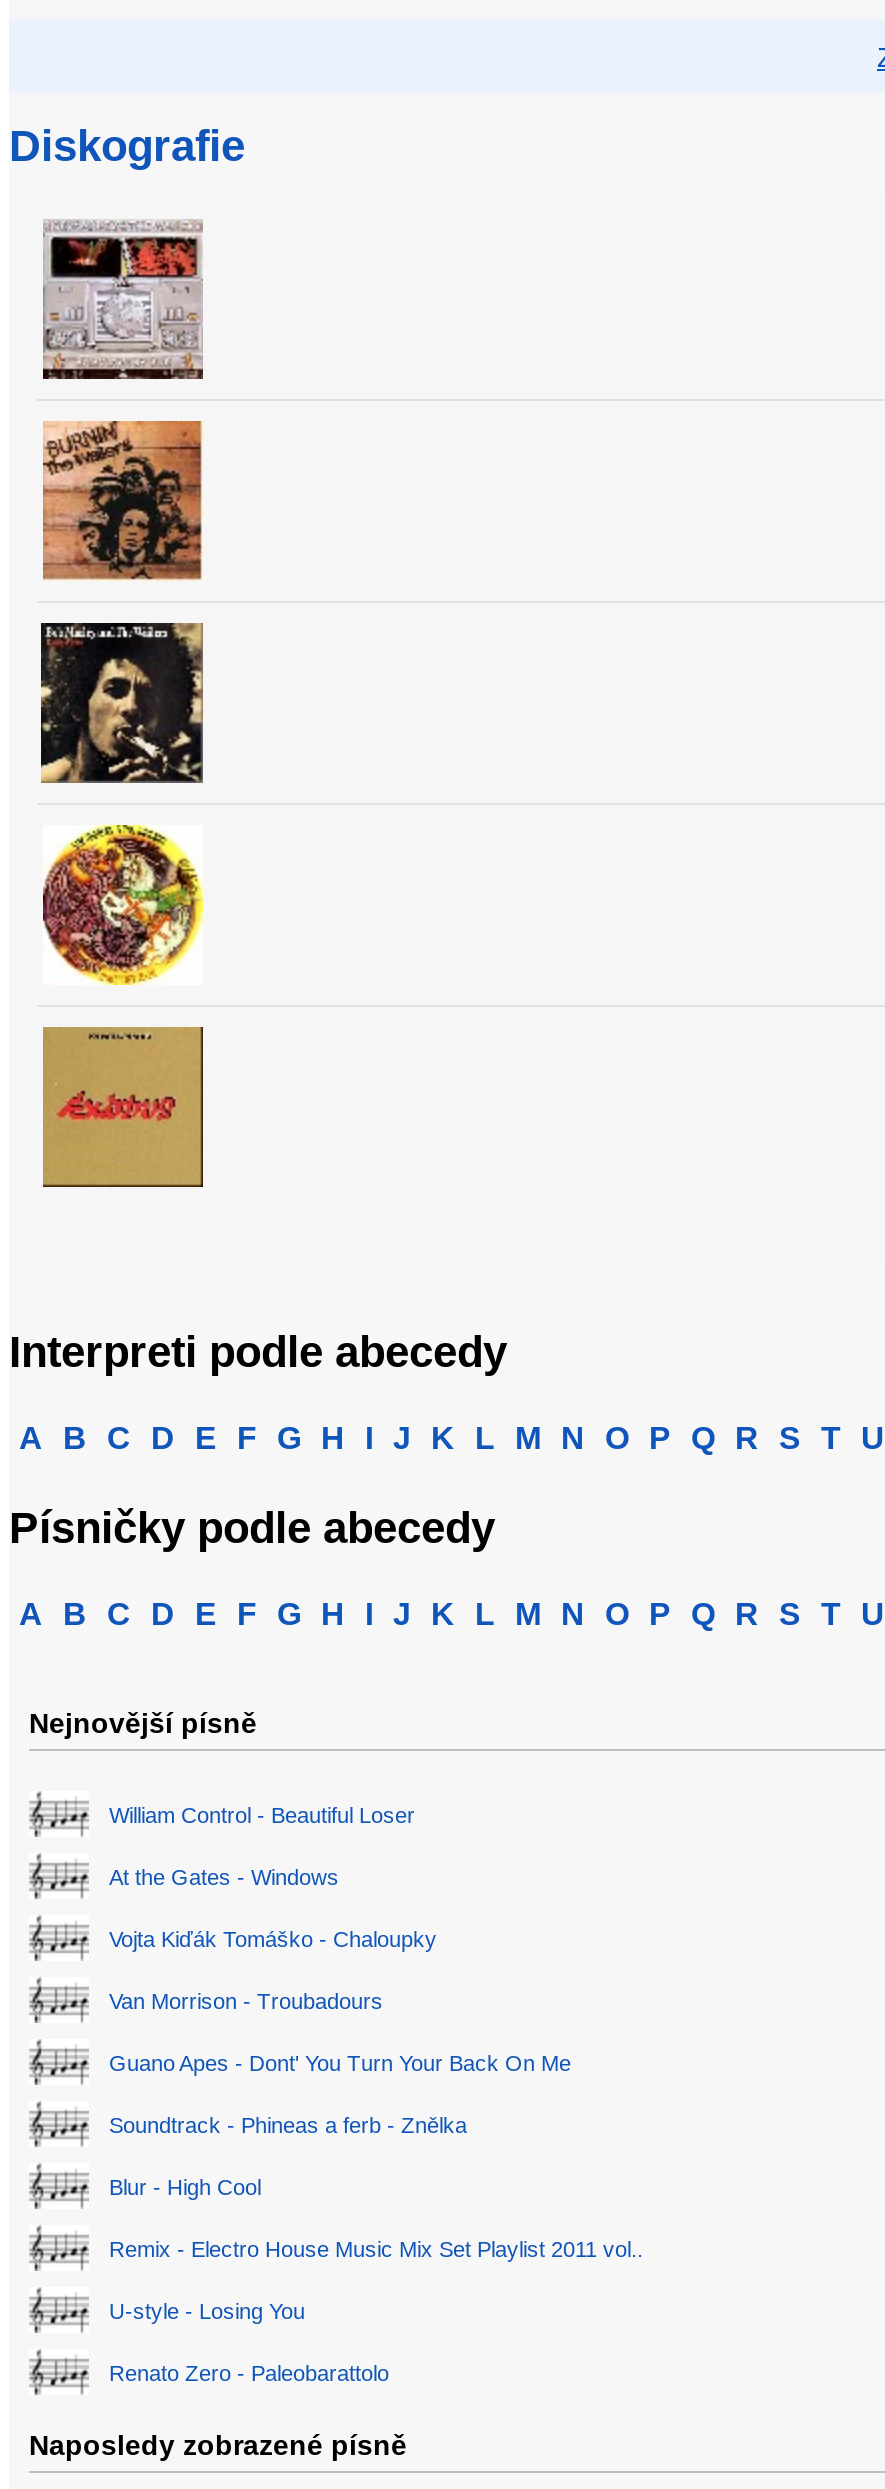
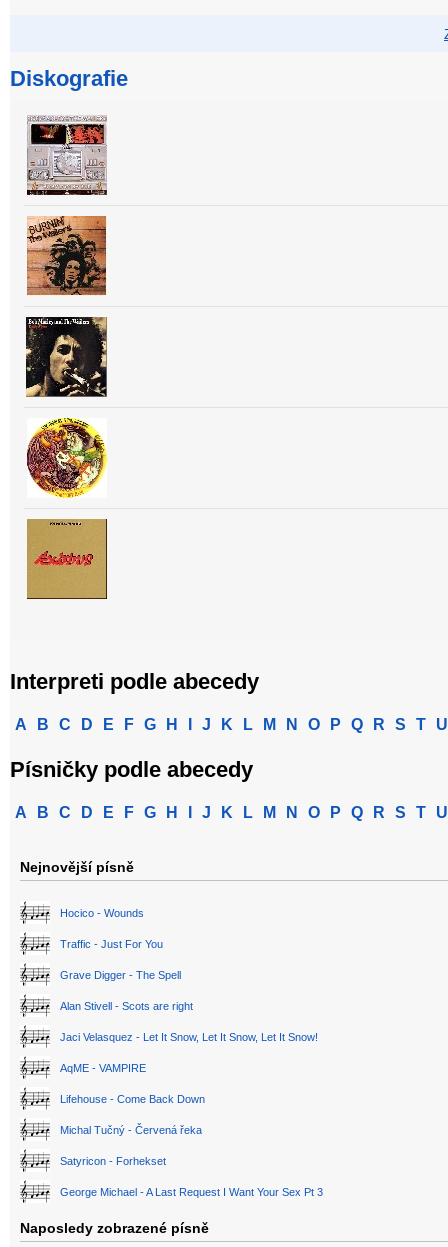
[109,1803,415,1827] William Control - Beautiful Loser -> [60,907,144,919] Hocico - Wounds
[109,1865,339,1889] At the Gates - Windows -> [60,938,163,950] Traffic - Just For You
[109,1927,437,1951] Vojta Kiďák Tomáško - Chaloupky -> [60,969,181,981] Grave Digger - The Spell
[109,1989,383,2013] Van Morrison - Troubadours -> [60,1000,193,1012] Alan Stivell - Scots are right
[109,2051,571,2075] Guano Apes - Dont' You Turn Your Back On Me -> [60,1031,318,1043] Jaci Velasquez - Let It Snow, Let It Snow, Let It Snow!
[109,2113,467,2137] Soundtrack - Phineas a ferb - Znělka -> [60,1062,146,1074] AqME - VAMPIRE
[109,2175,261,2199] Blur - High Cool -> [60,1093,205,1105] Lifehouse - Come Back Down
[109,2237,643,2261] Remix - Electro House Music Mix Set Playlist 2011 vol.. -> [60,1124,202,1136] Michal Tučný - Červená řeka
[109,2299,305,2323] U-style - Losing You -> [60,1155,166,1167] Satyricon - Forhekset
[109,2361,389,2385] Renato Zero - Paleobarattolo -> [60,1186,323,1198] George Michael - A Last Request I Want Your Sex Pt 3

